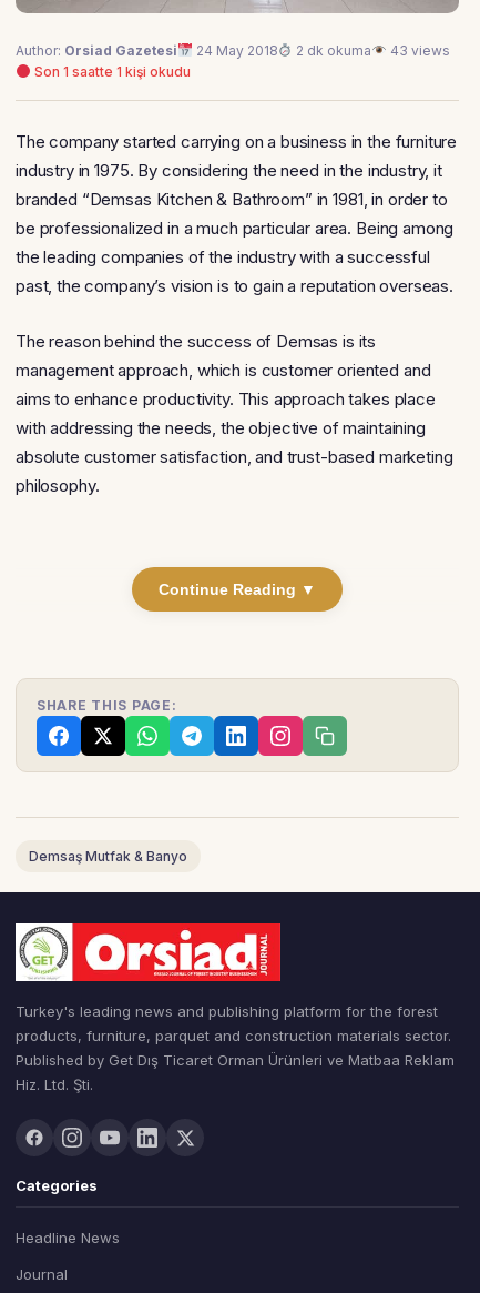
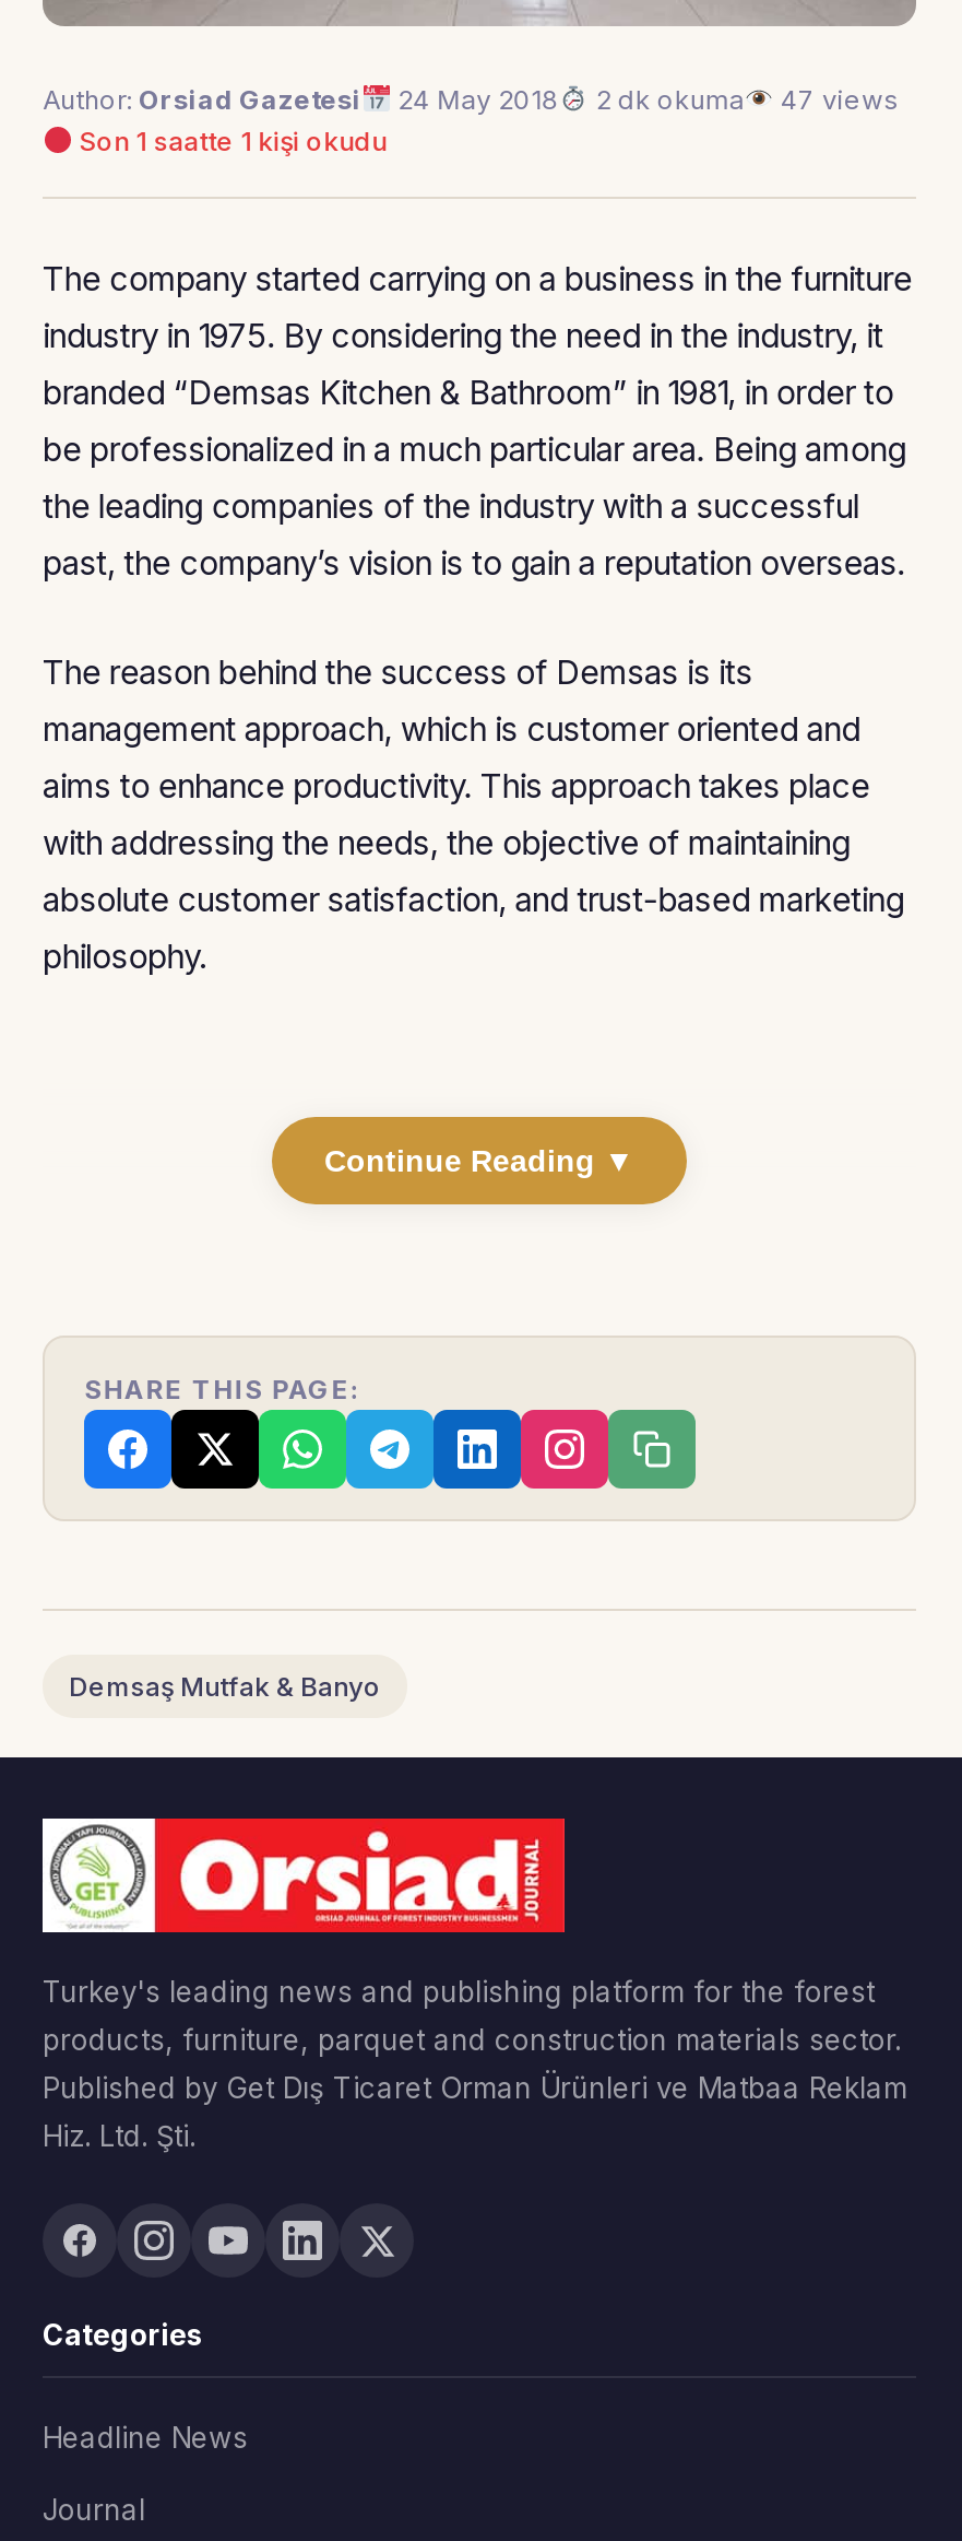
[16,42,450,59] Author: Orsiad Gazetesi 24 May 2018 2 dk okuma 43 views -> [43,83,899,116] Author: Orsiad Gazetesi 24 May 2018 2 dk okuma 47 views

